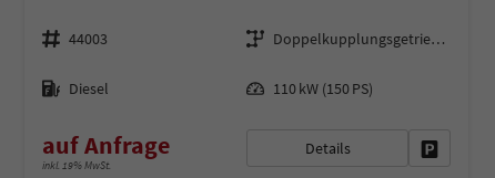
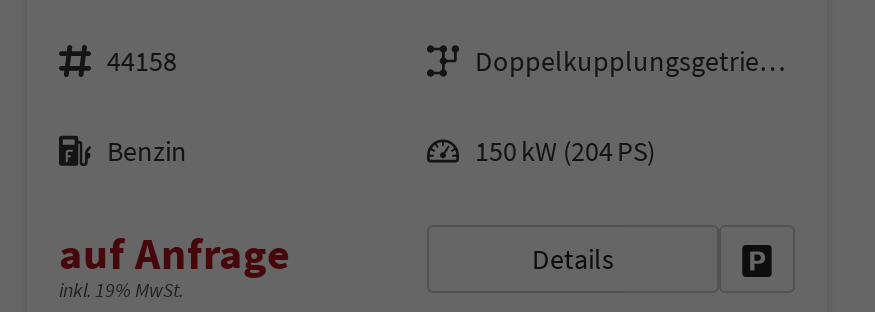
[69,29,108,49] 44003 -> [107,43,177,79] 44158
[69,78,109,98] Diesel -> [107,133,187,169] Benzin
[273,78,373,98] 110 kW (150 PS) -> [475,133,655,169] 150 kW (204 PS)

